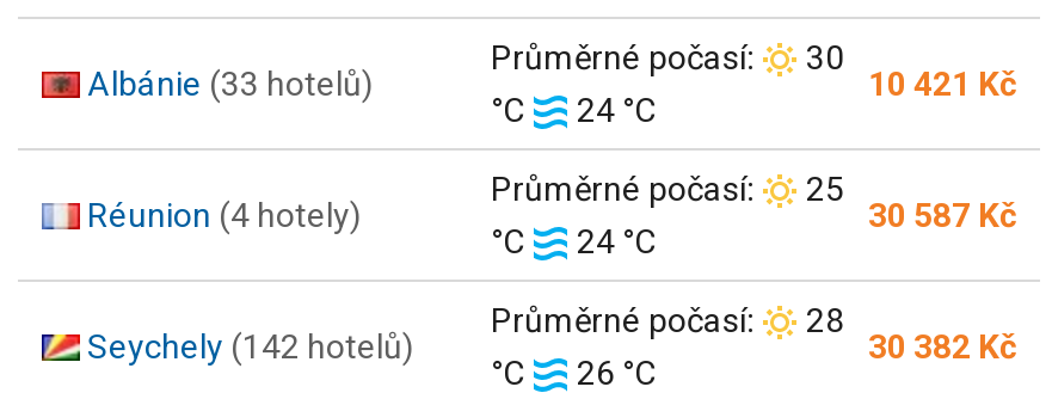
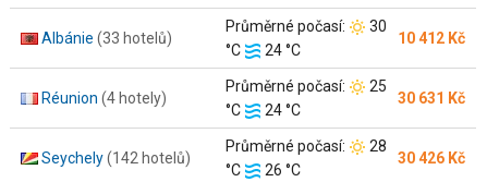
[868,63,1016,102] 10 421 Kč -> [398,29,465,46] 10 412 Kč
[868,195,1016,233] 30 587 Kč -> [398,89,465,106] 30 631 Kč
[868,326,1016,364] 30 382 Kč -> [398,149,465,166] 30 426 Kč

